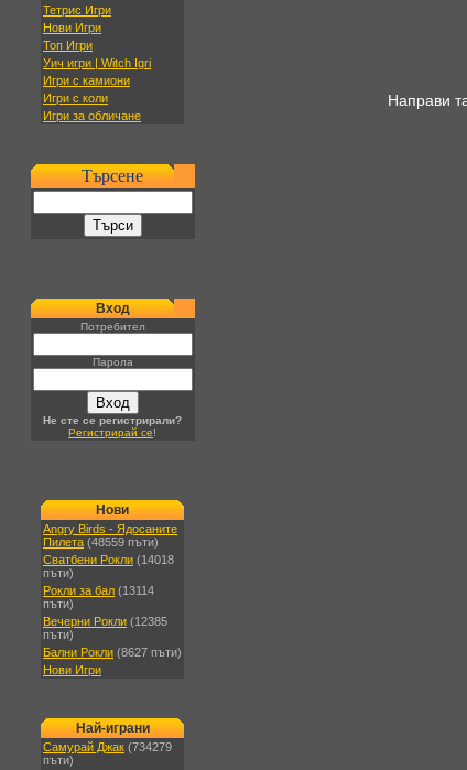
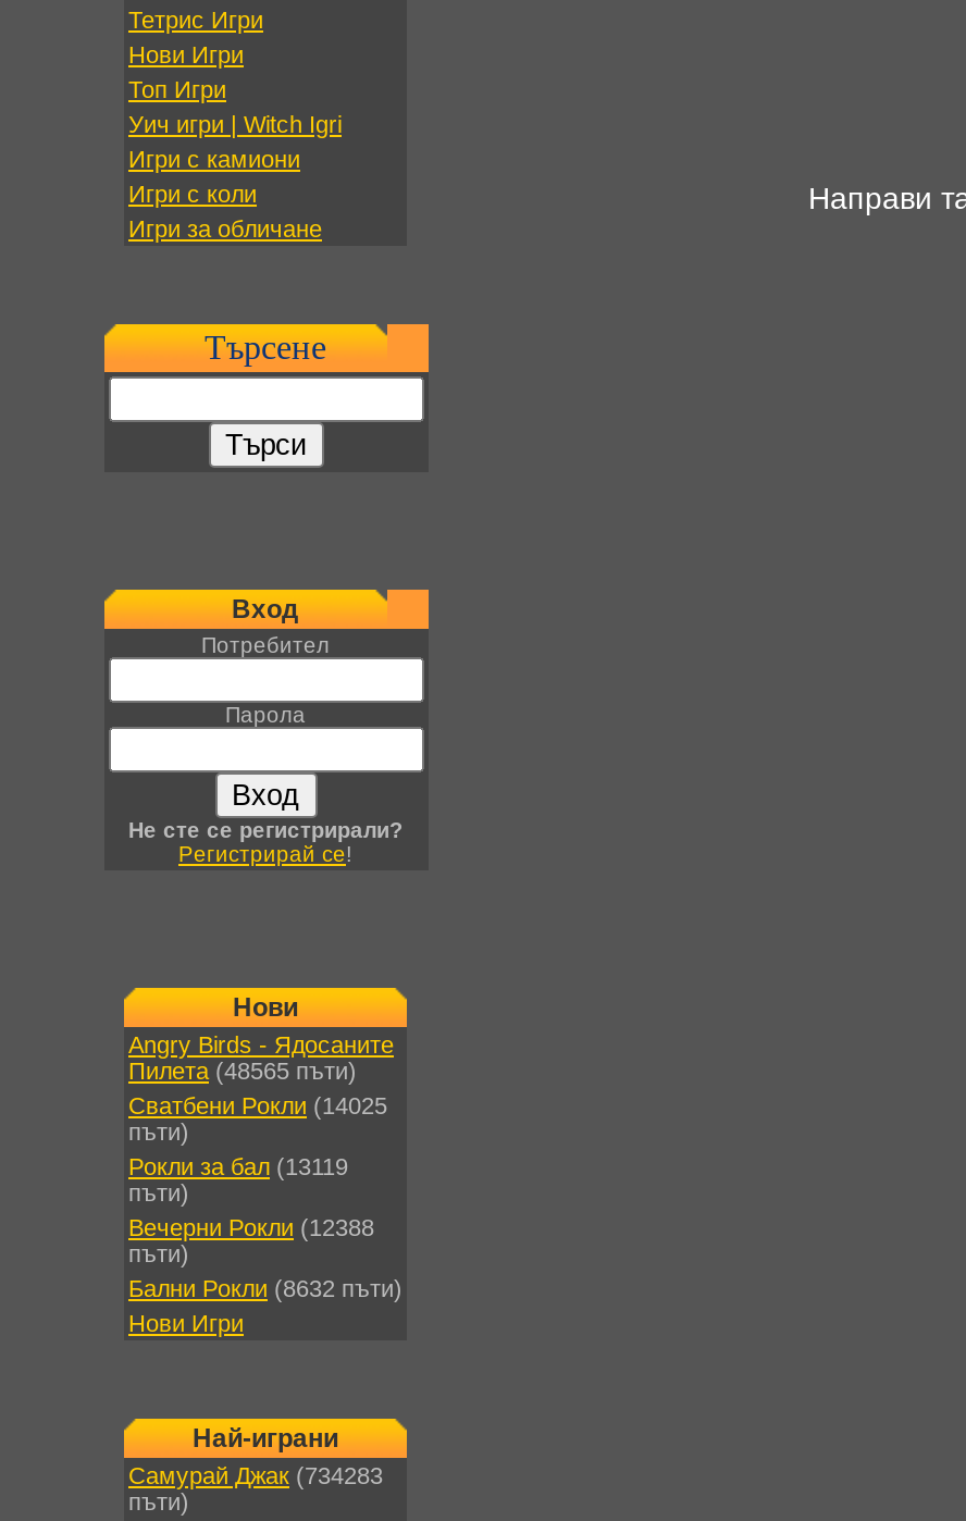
[43,535,159,549] Пилета(48559 пъти) -> [128,1058,357,1084] Пилета(48565 пъти)
[43,553,174,566] Сватбени Рокли (14018 -> [128,1092,387,1118] Сватбени Рокли (14025
[43,584,154,597] Рокли за бал (13114 -> [128,1153,348,1179] Рокли за бал (13119
[43,615,167,628] Вечерни Рокли (12385 -> [128,1214,374,1240] Вечерни Рокли (12388
[43,646,182,659] Бални Рокли (8627 пъти) -> [128,1275,403,1301] Бални Рокли (8632 пъти)
[43,740,172,753] Самурай Джак (734279 -> [128,1462,383,1488] Самурай Джак (734283

